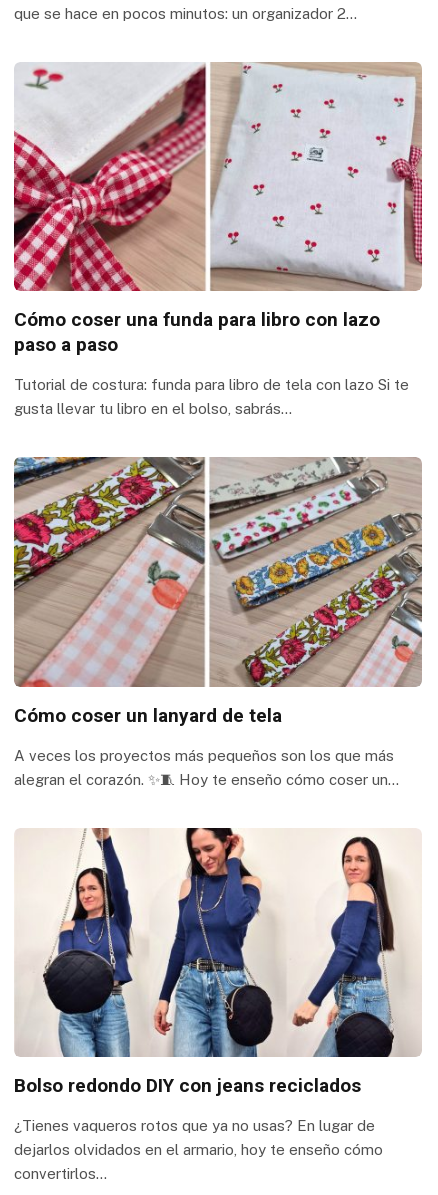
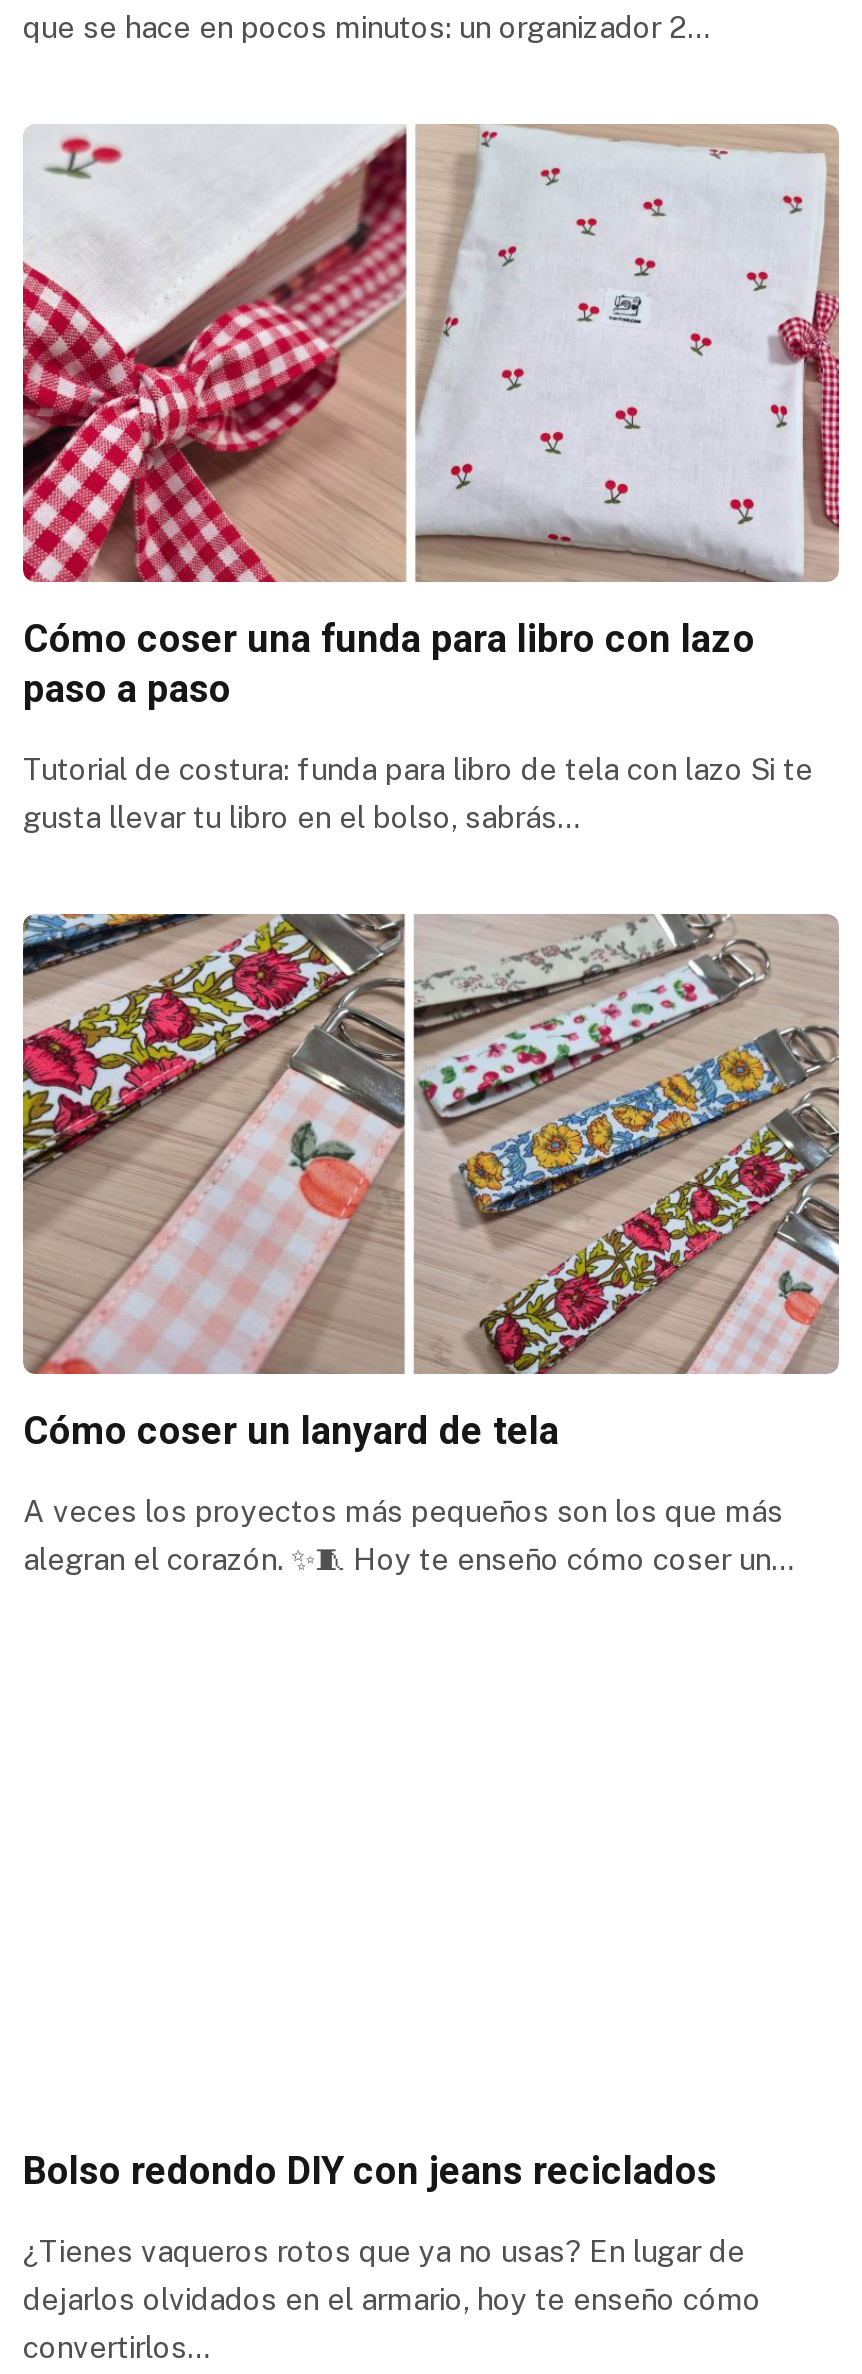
[14,827,422,1058] [image] -> none

